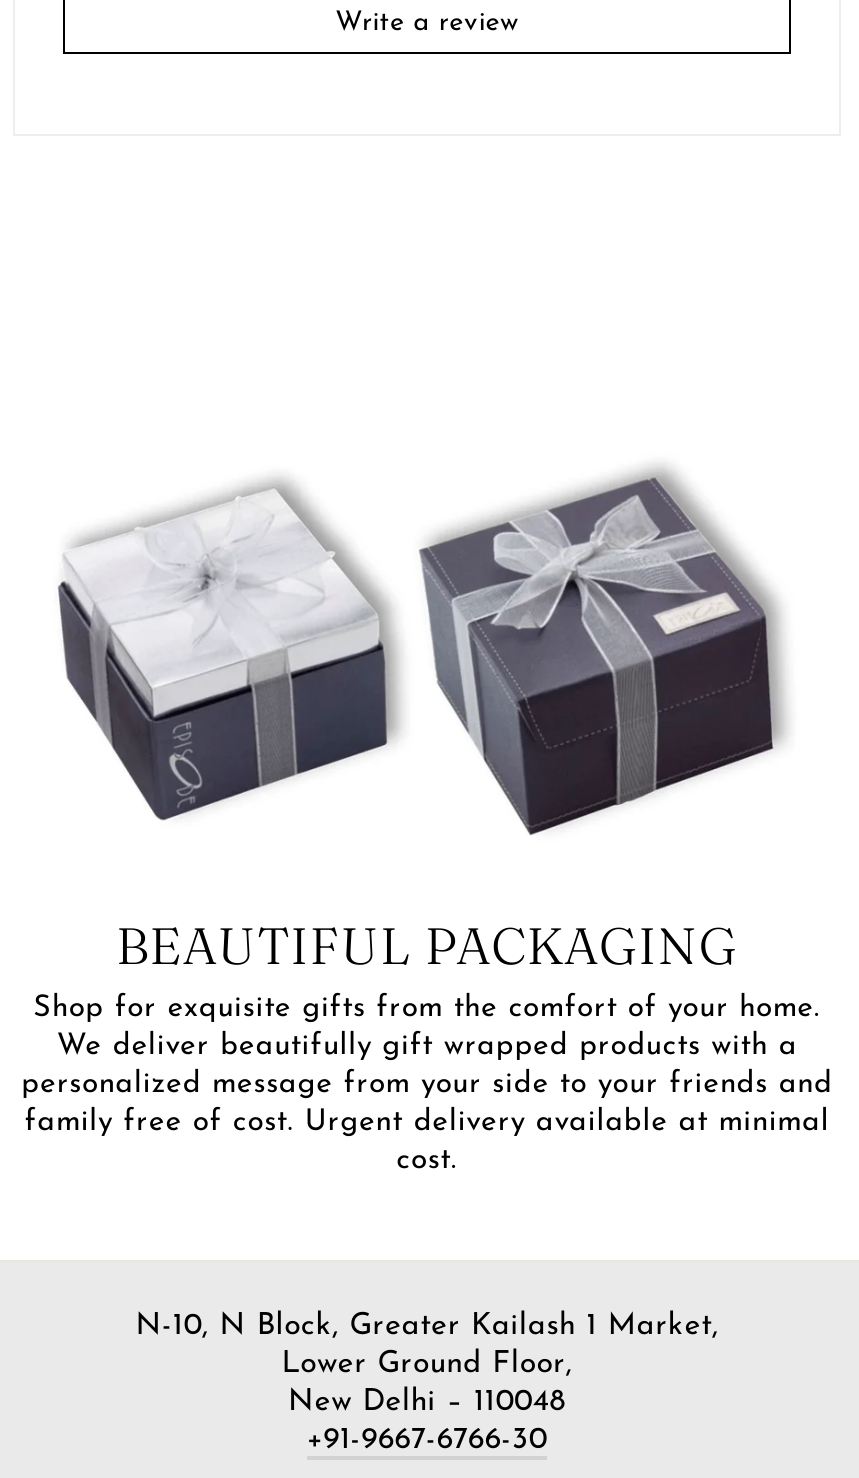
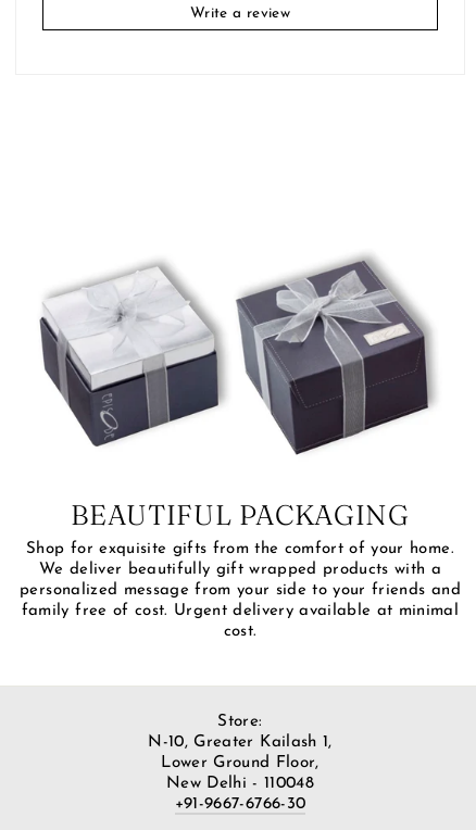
[135,1311,719,1341] N-10, N Block, Greater Kailash 1 Market, -> [148,713,332,750] Store: | N-10, Greater Kailash 1,
[288,1387,566,1417] New Delhi – 110048 -> [166,775,314,792] New Delhi - 110048

